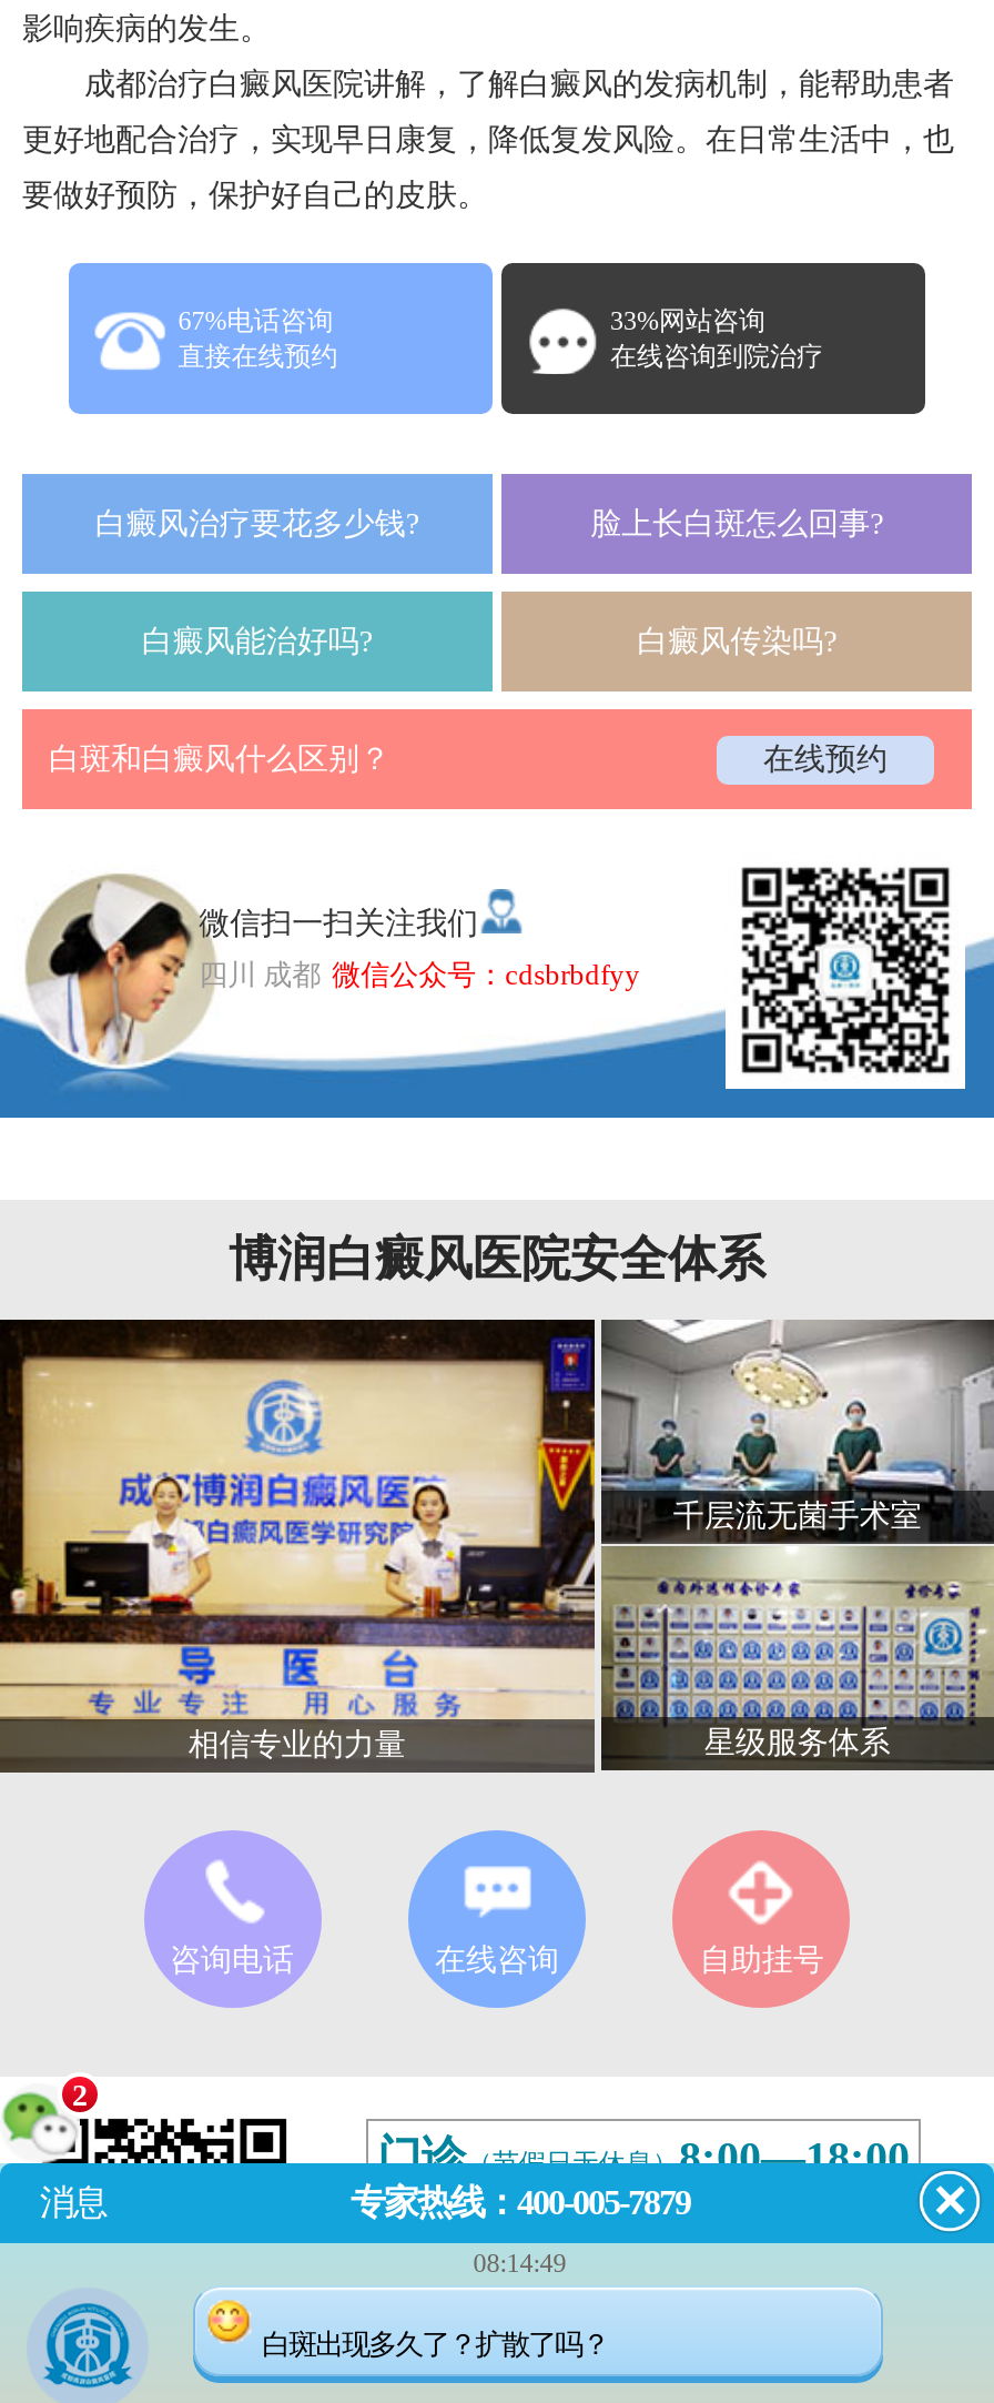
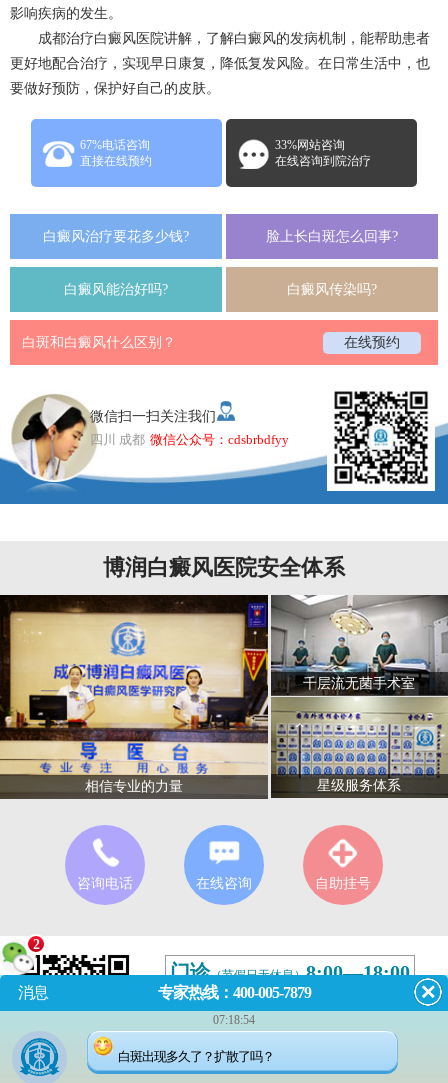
[473,2248,566,2279] 08:14:49 -> [213,1013,255,1027] 07:18:54

